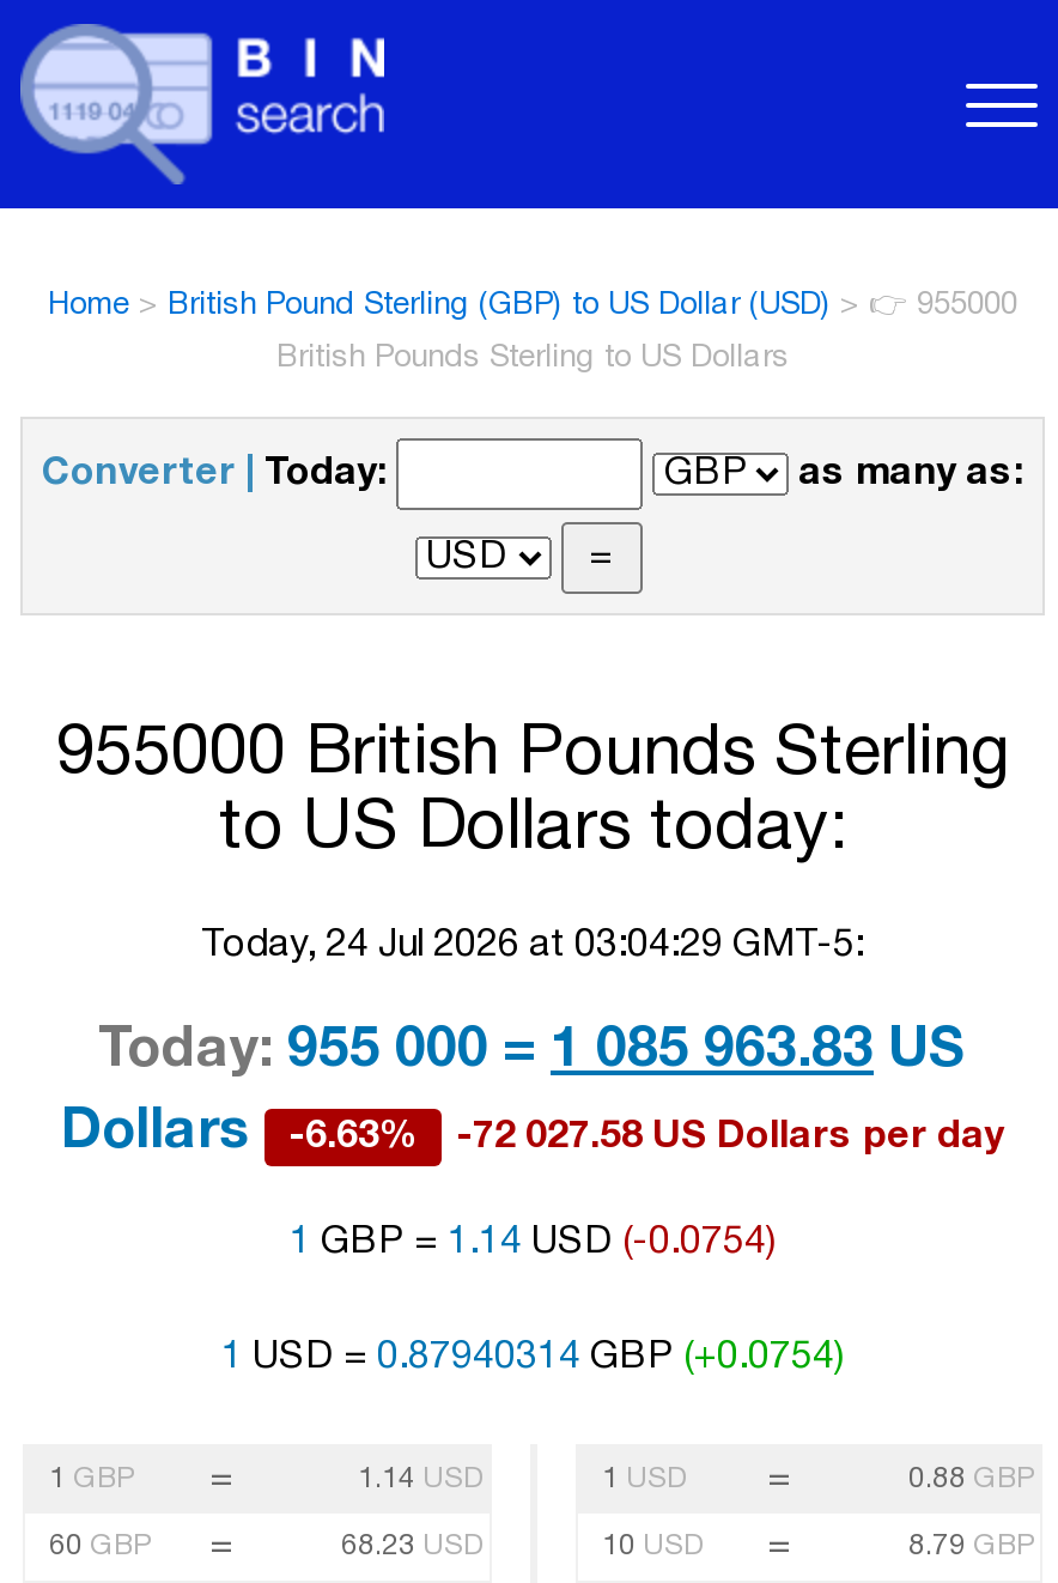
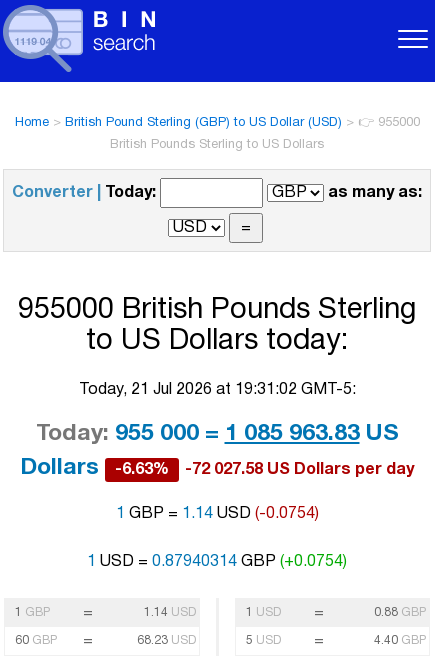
[201,929,864,962] Today, 24 Jul 2026 at 03:04:29 GMT-5: -> [78,383,355,397] Today, 21 Jul 2026 at 19:31:02 GMT-5:
[602,1532,703,1559] 10 USD -> [246,635,281,646] 5 USD
[908,1532,1033,1559] 8.79 GBP -> [374,635,426,646] 4.40 GBP

